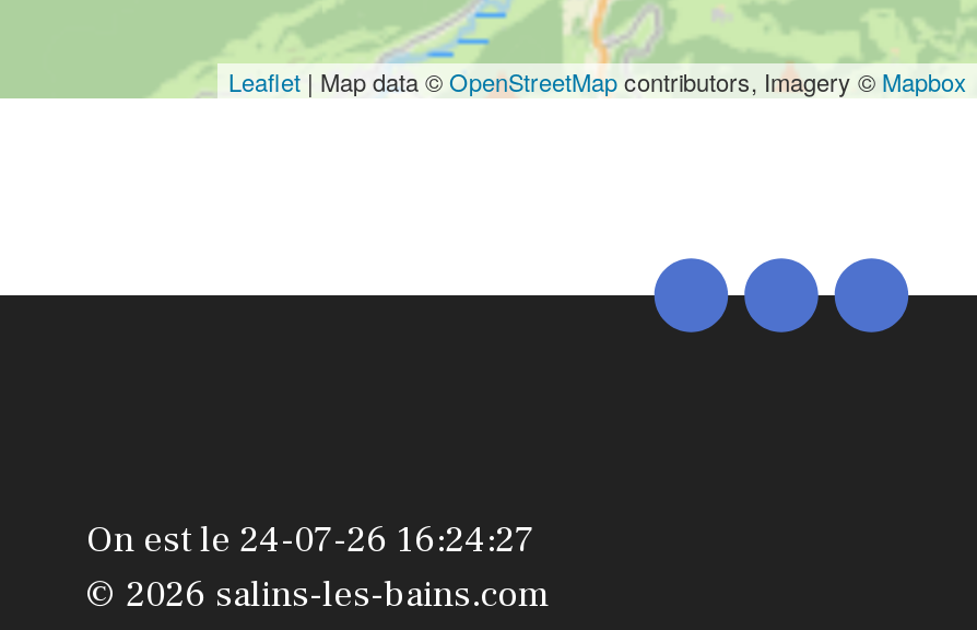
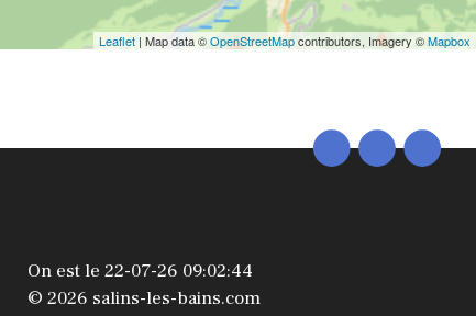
[86,516,534,564] On est le 24-07-26 16:24:27 -> [27,259,253,283] On est le 22-07-26 09:02:44

